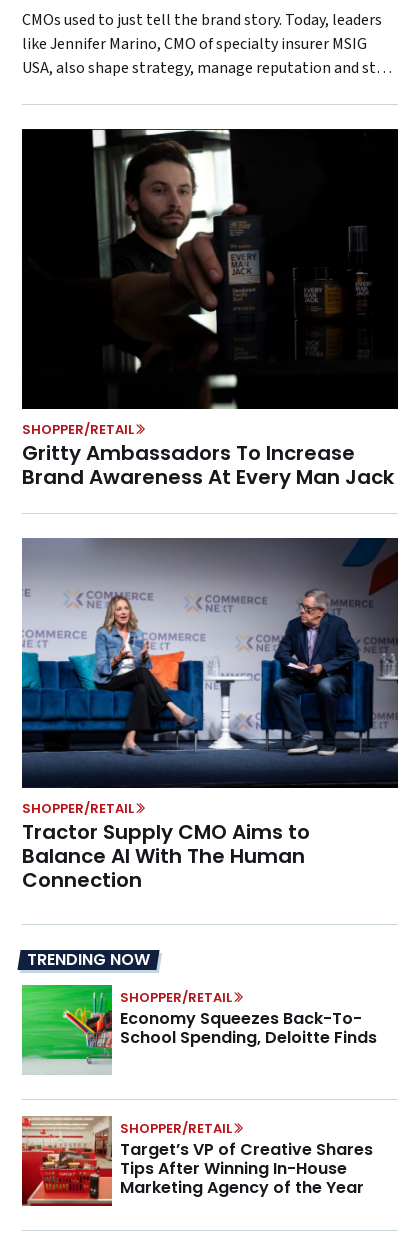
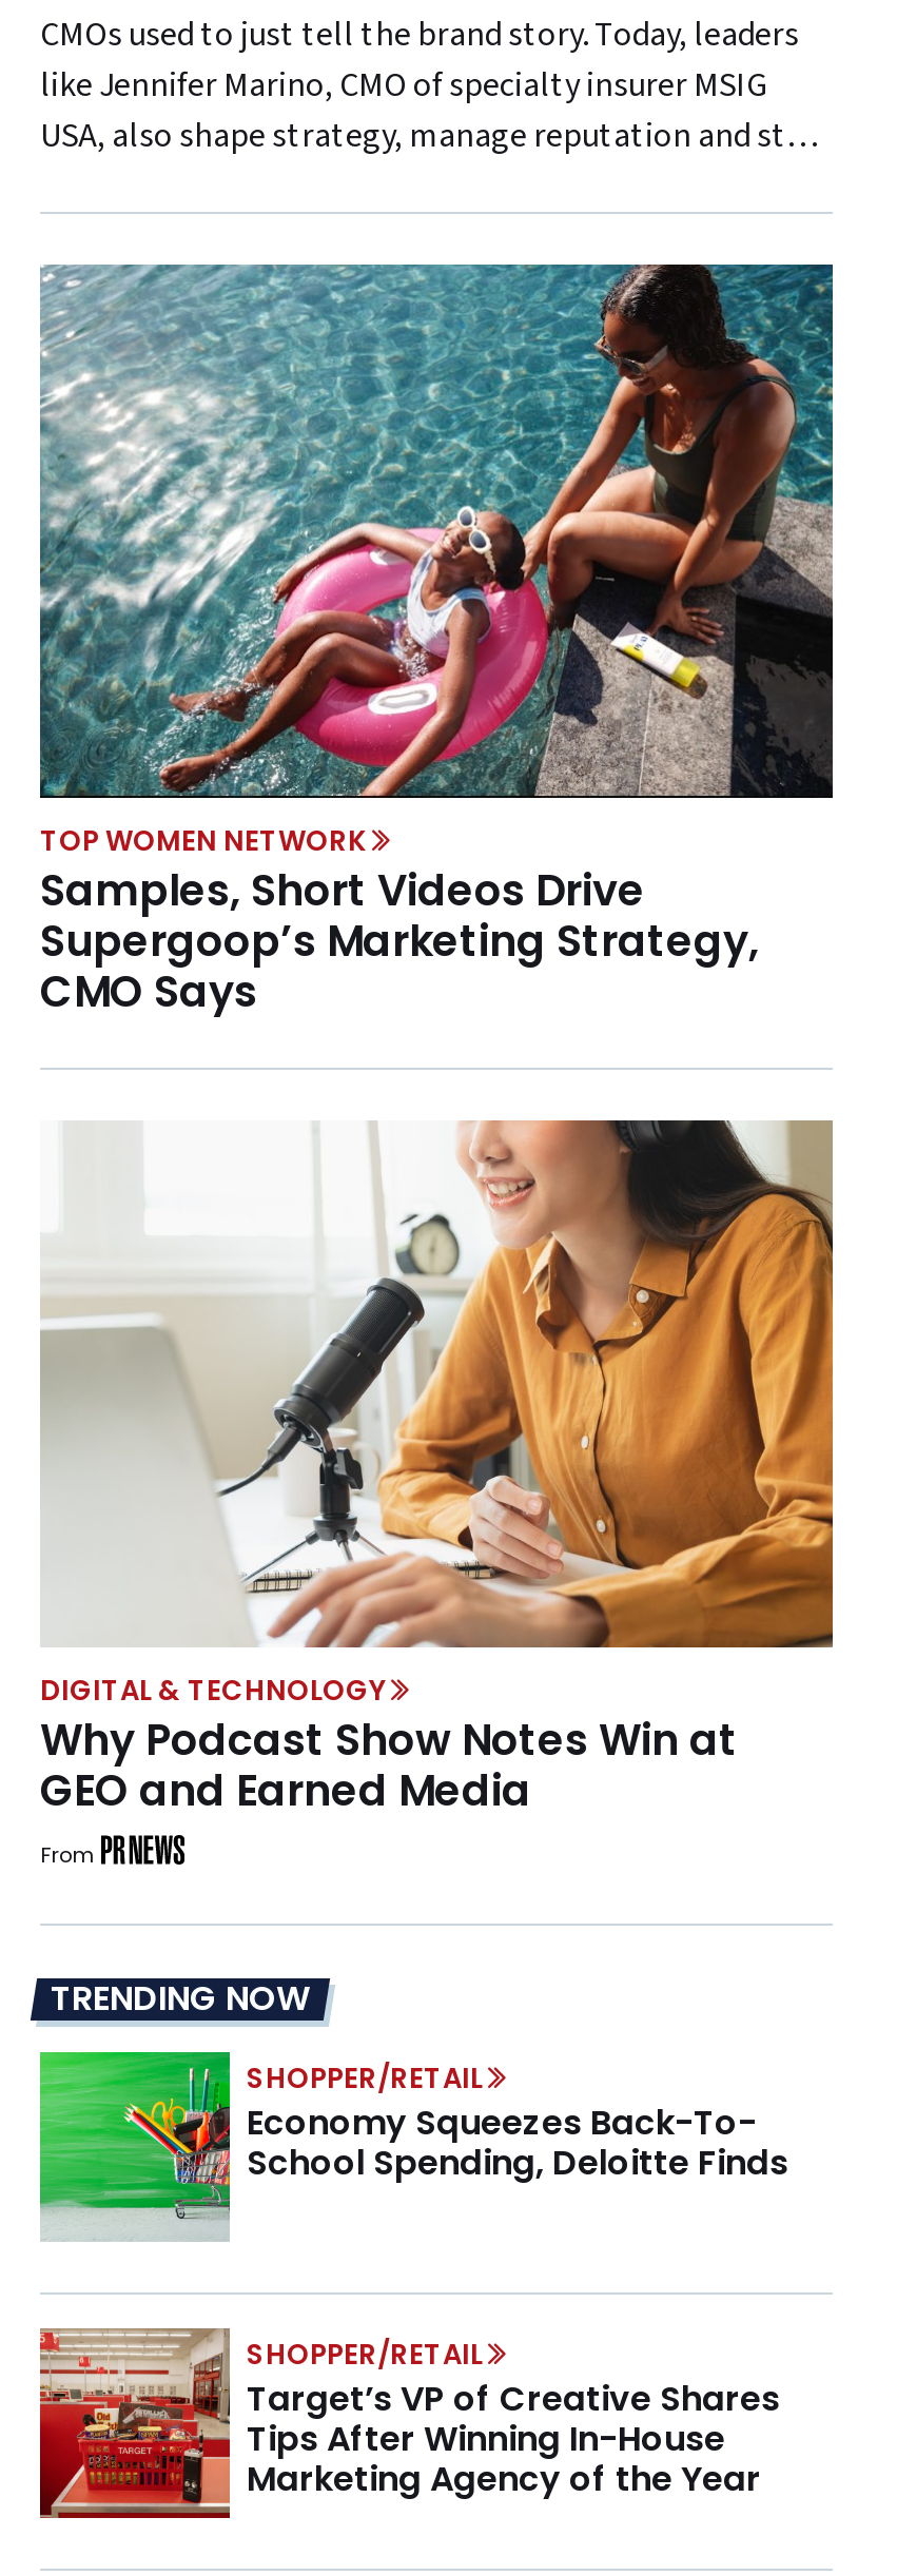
[21,128,399,491] [image] | SHOPPER/RETAIL | Gritty Ambassadors To Increase | Brand Awareness At Every Man Jack -> [38,262,835,1020] [image] | TOP WOMEN NETWORK | Samples, Short Videos Drive | Supergoop’s Marketing Strategy, | CMO Says
[21,537,399,894] [image] | SHOPPER/RETAIL | Tractor Supply CMO Aims to | Balance AI With The Human | Connection -> [40,1118,835,1871] [image] | DIGITAL & TECHNOLOGY | Why Podcast Show Notes Win at | GEO and Earned Media | From

